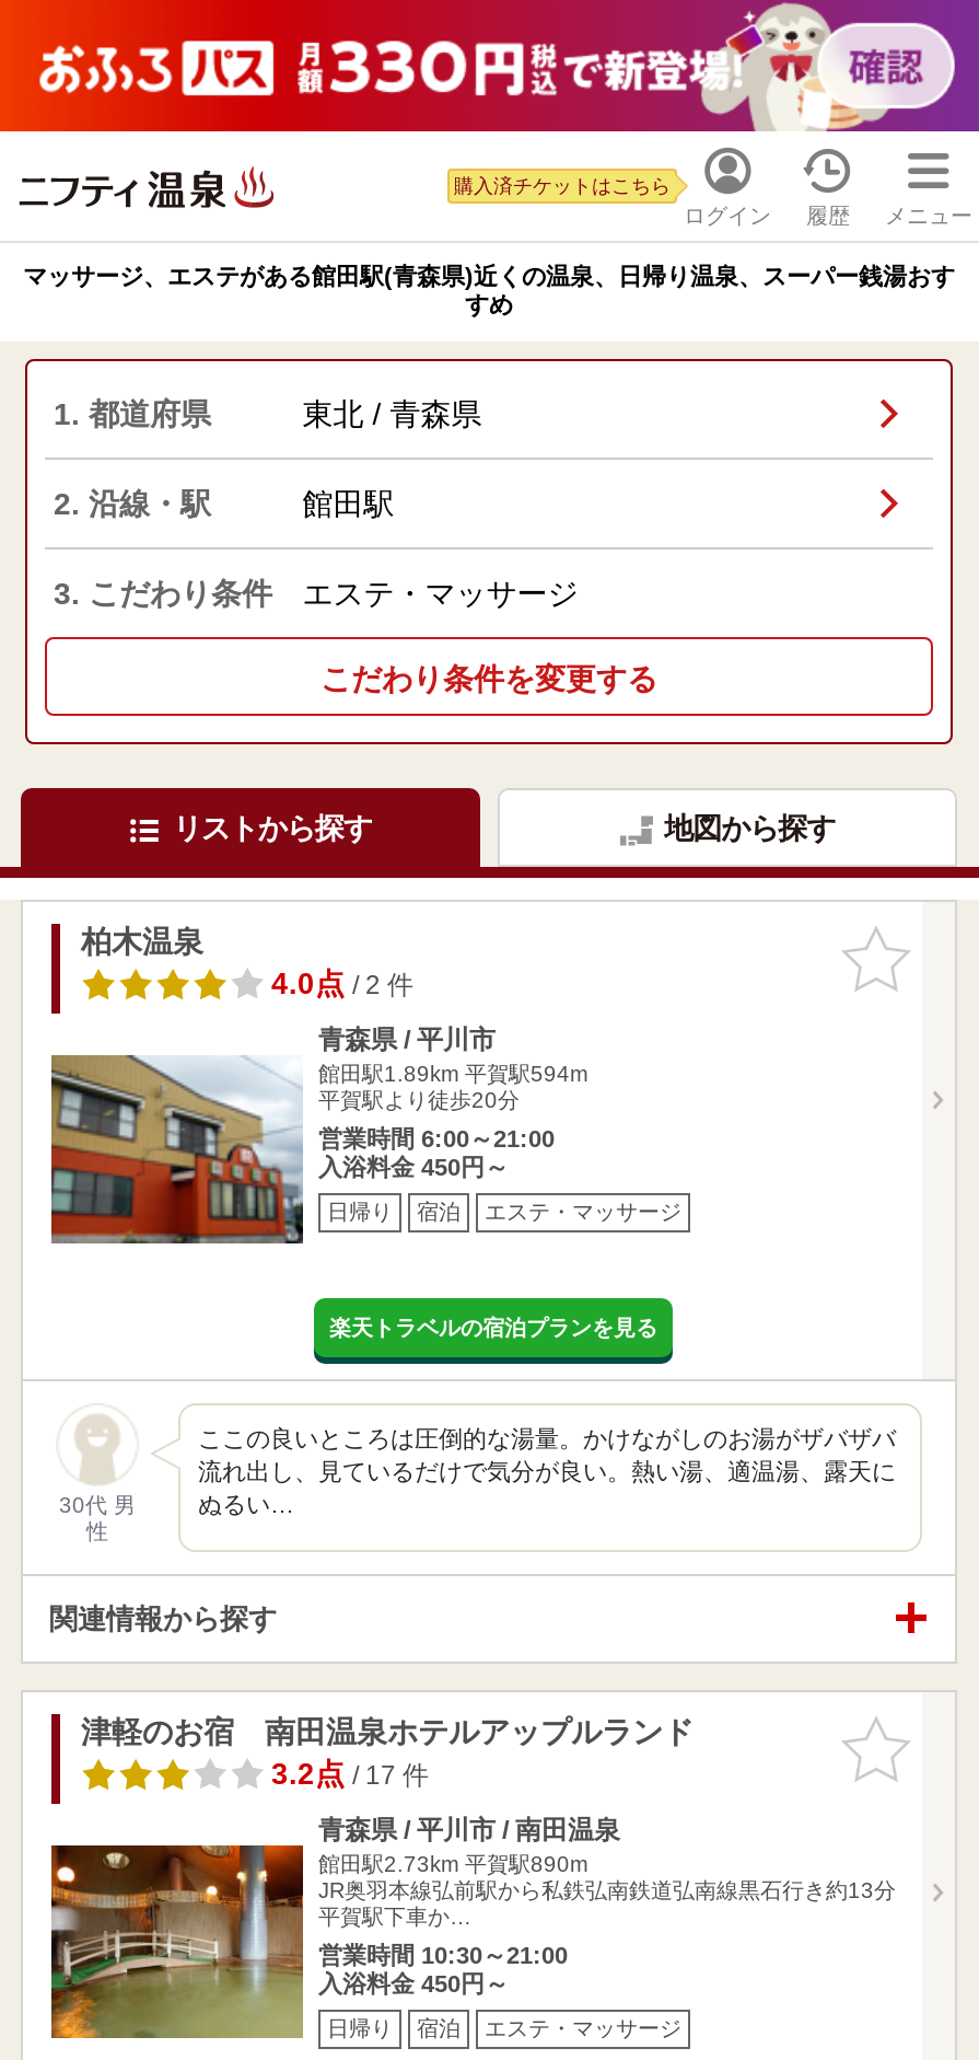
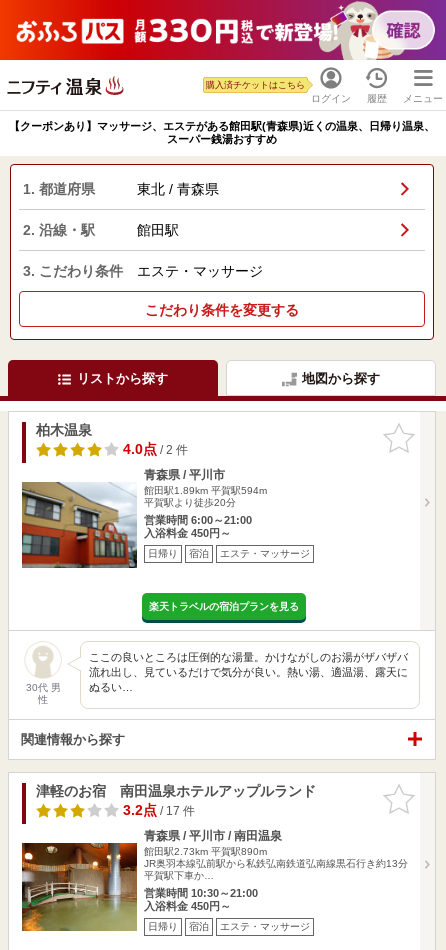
[23,262,955,317] マッサージ、エステがある館田駅(青森県)近くの温泉、日帰り温泉、スーパー銭湯おす | すめ -> [9,120,435,145] 【クーポンあり】マッサージ、エステがある館田駅(青森県)近くの温泉、日帰り温泉、 | スーパー銭湯おすすめ

